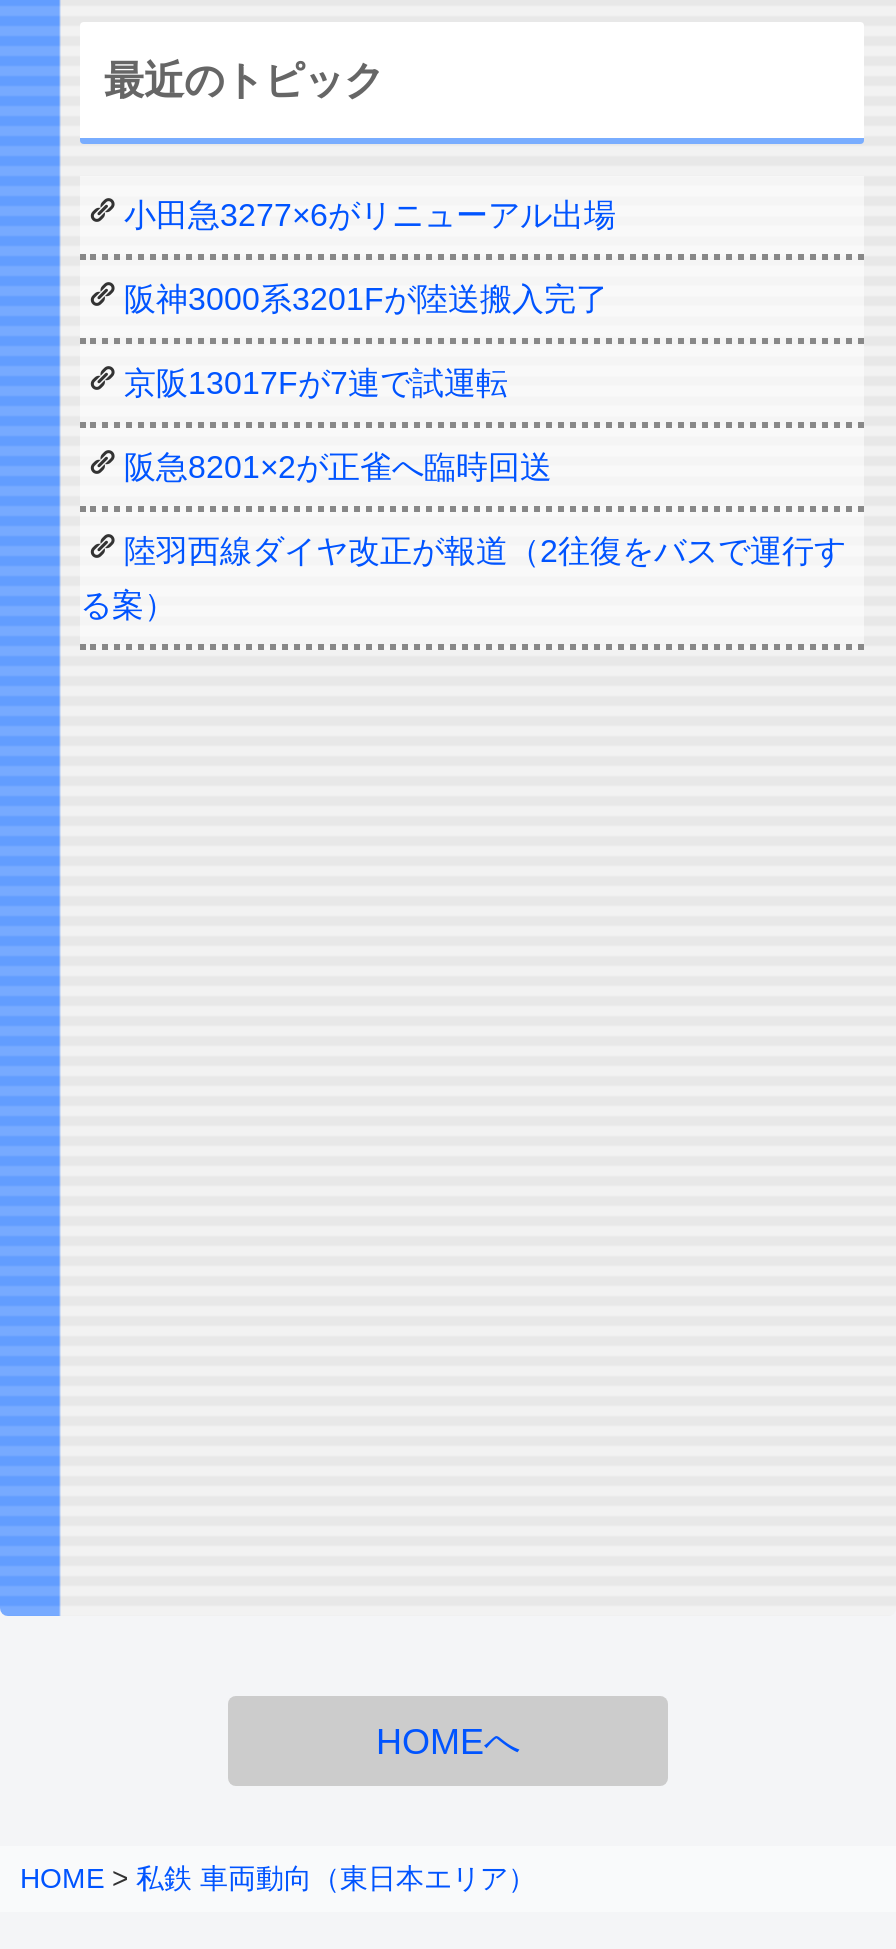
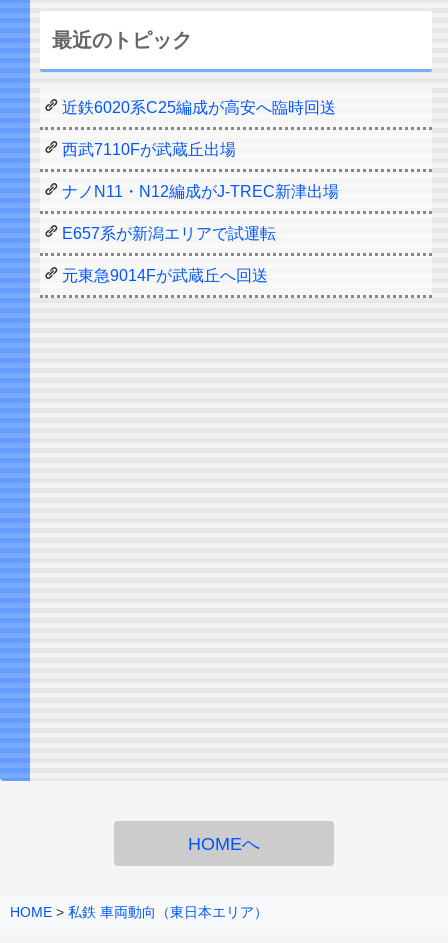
[80,199,846,623] 小田急3277×6がリニューアル出場 | 阪神3000系3201Fが陸送搬入完了 | 京阪13017Fが7連で試運転 | 阪急8201×2が正雀へ臨時回送 | 陸羽西線ダイヤ改正が報道（2往復をバスで運行す | る案） -> [62,99,339,284] 近鉄6020系C25編成が高安へ臨時回送 | 西武7110Fが武蔵丘出場 | ナノN11・N12編成がJ-TREC新津出場 | E657系が新潟エリアで試運転 | 元東急9014Fが武蔵丘へ回送

